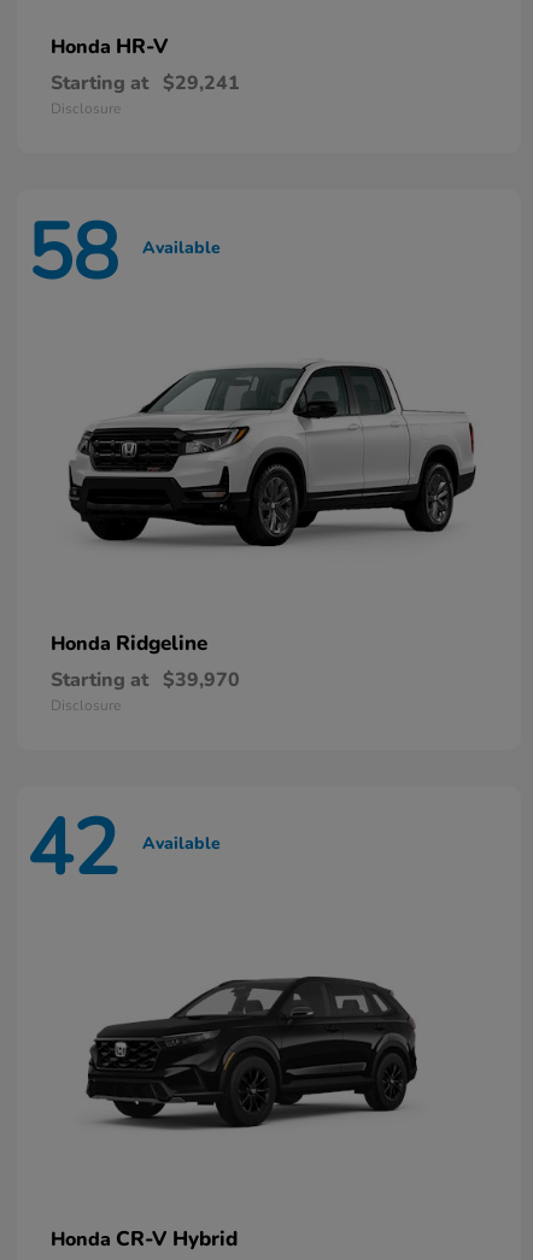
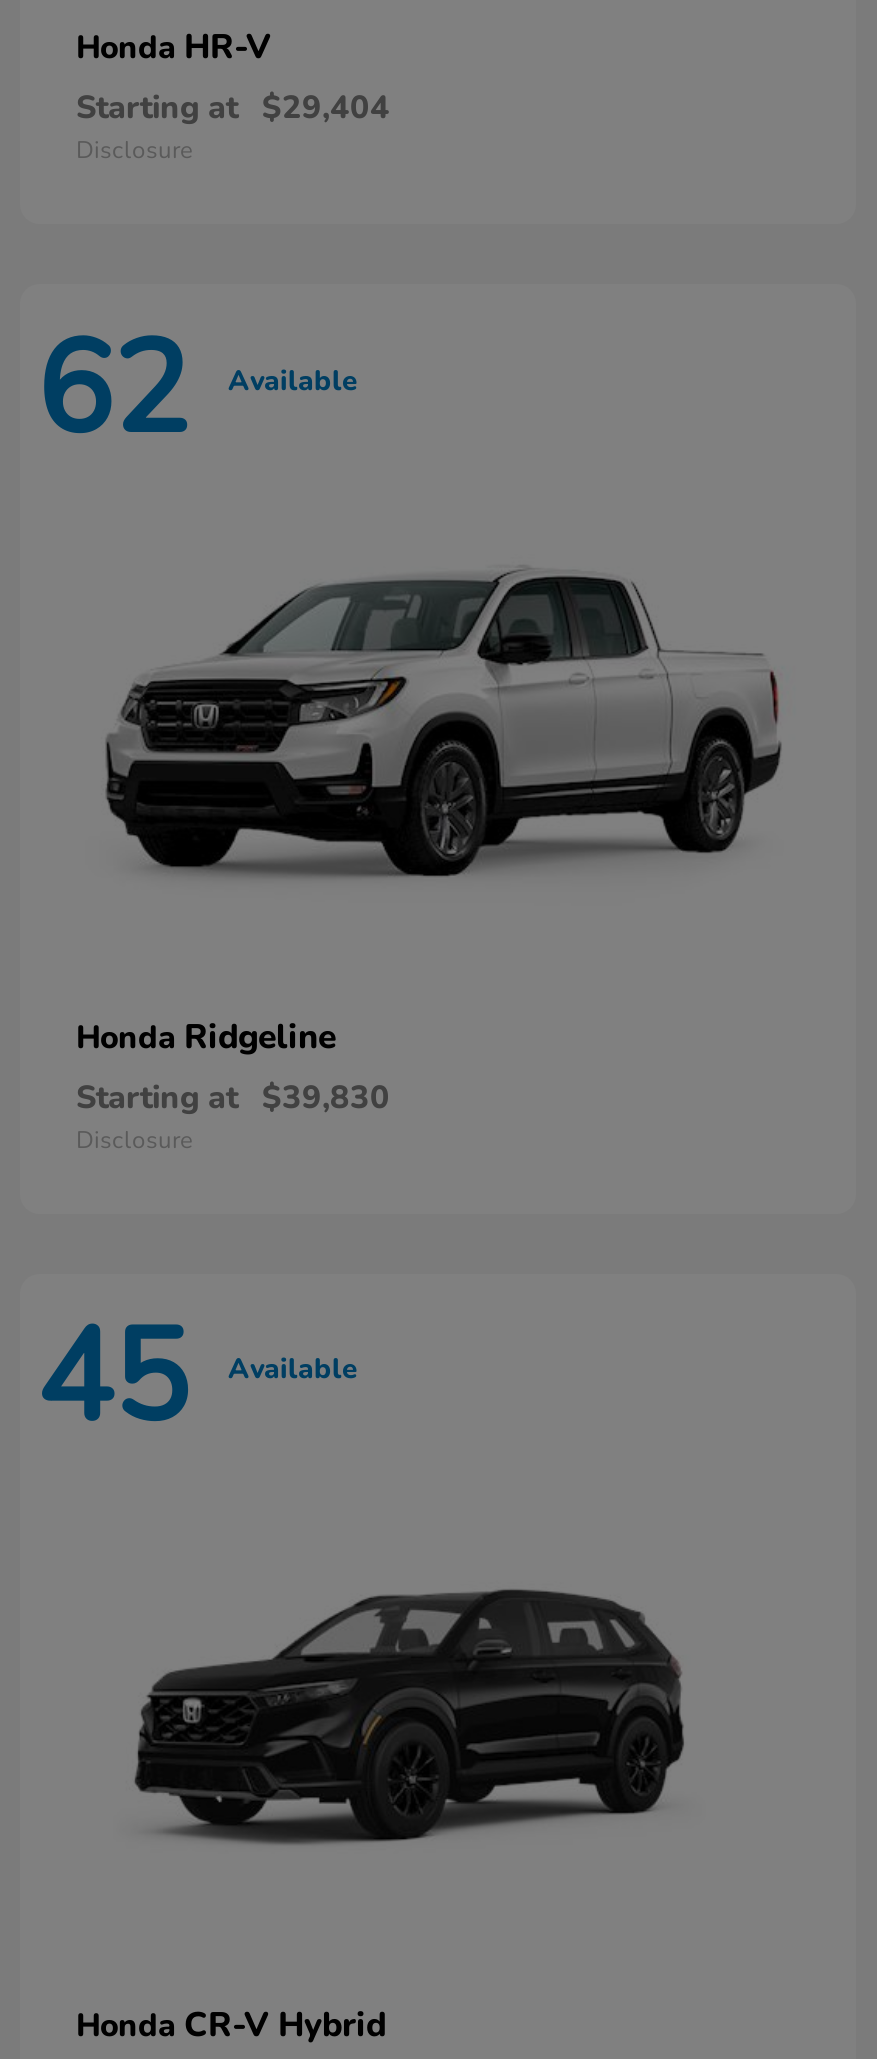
[51,71,240,97] Starting at $29,241 -> [76,87,390,131] Starting at $29,404
[27,200,221,306] 58 Available -> [36,302,358,478] 62 Available
[51,667,240,693] Starting at $39,970 -> [76,1076,390,1120] Starting at $39,830
[27,796,221,902] 42 Available -> [36,1291,358,1467] 45 Available

